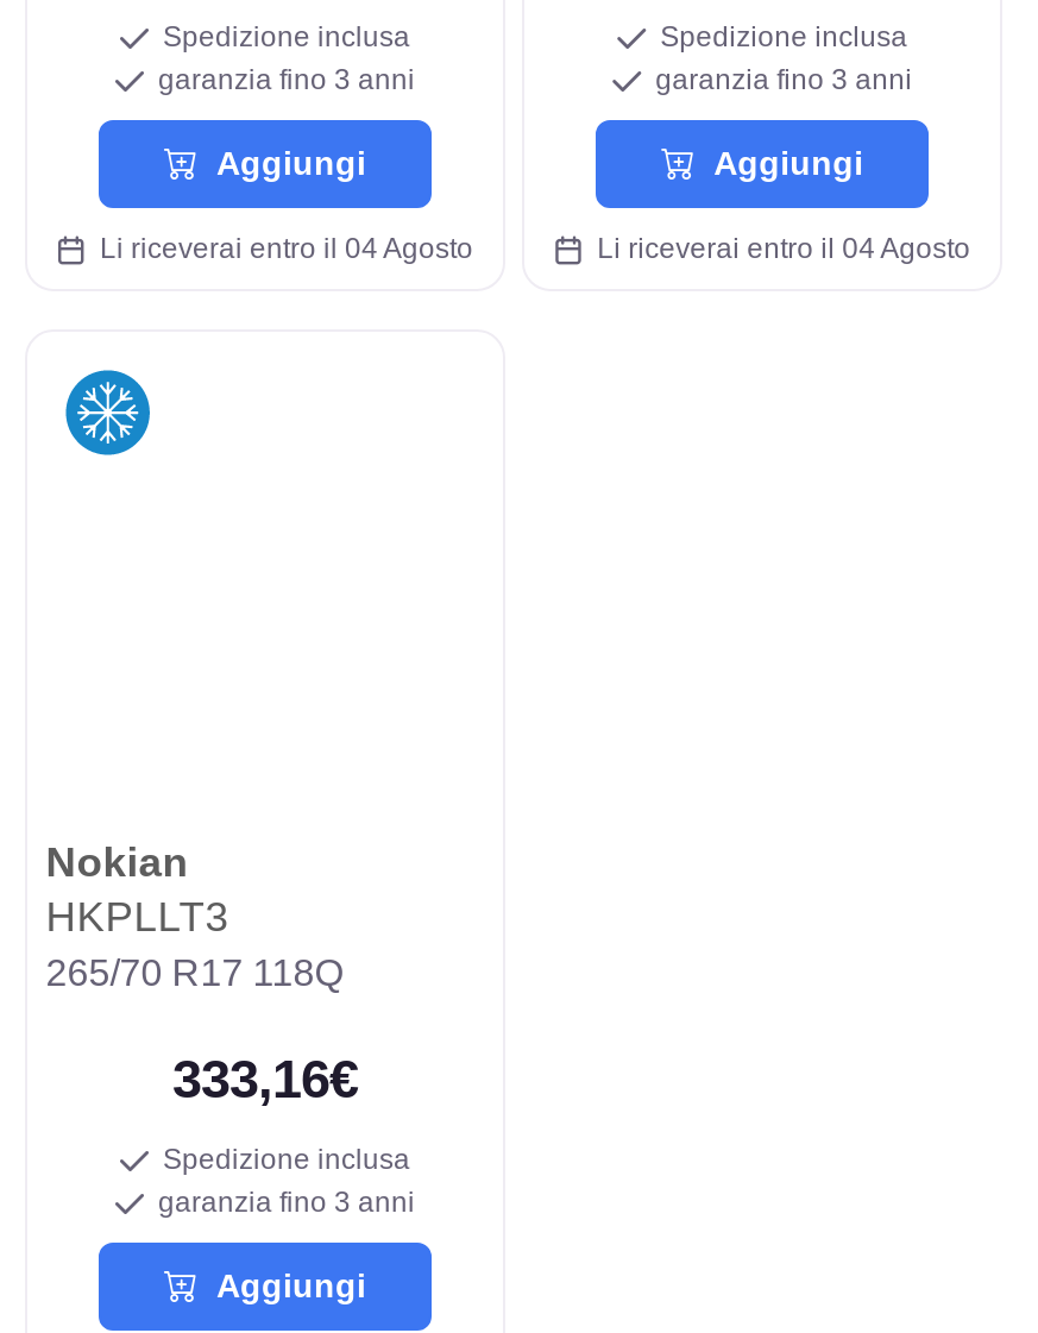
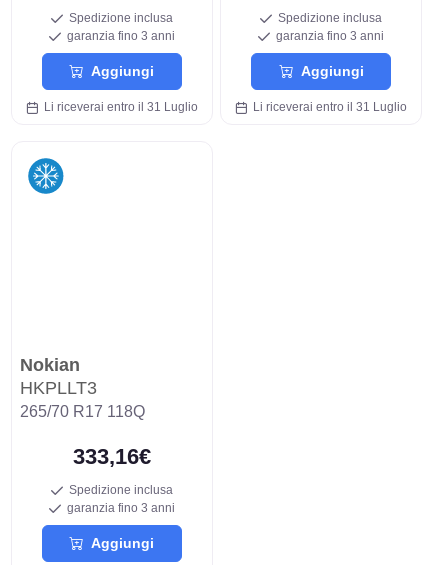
[86,232,473,265] Li riceverai entro il 04 Agosto -> [38,100,198,114] Li riceverai entro il 31 Luglio
[583,232,971,265] Li riceverai entro il 04 Agosto -> [247,100,407,114] Li riceverai entro il 31 Luglio

